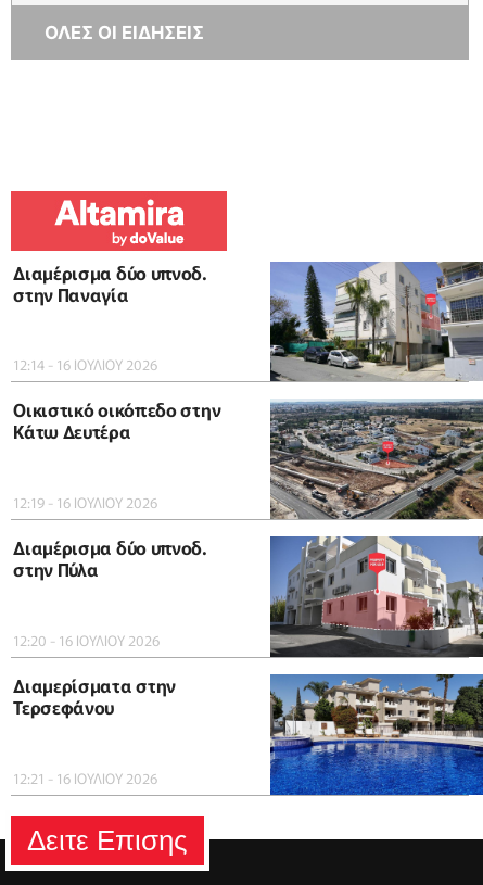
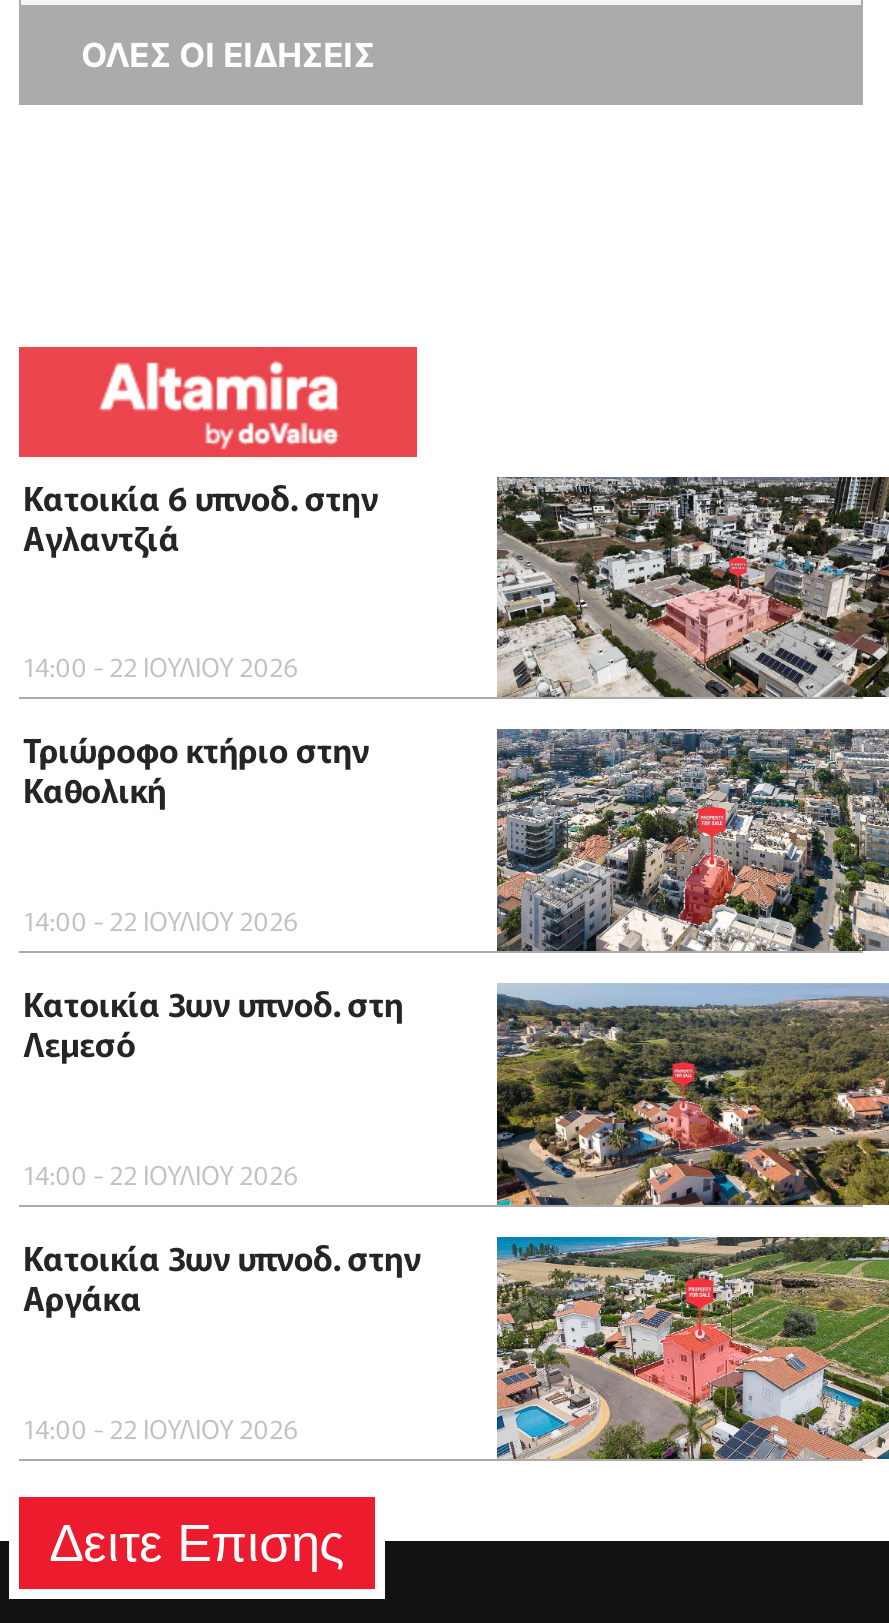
[13,259,206,307] Διαμέρισμα δύο υπνοδ. | στην Παναγία -> [23,472,378,560] Κατοικία 6 υπνοδ. στην | Αγλαντζιά
[269,261,480,382] [image] -> [495,475,883,699] [image]
[13,355,157,375] 12:14 - 16 ΙΟΥΛΙΟΥ 2026 -> [23,648,297,686] 14:00 - 22 ΙΟΥΛΙΟΥ 2026
[13,397,221,445] Οικιστικό οικόπεδο στην | Κάτω Δευτέρα -> [23,726,369,814] Τριώροφο κτήριο στην | Καθολική
[270,399,480,520] [image] -> [495,727,883,953] [image]
[13,492,157,513] 12:19 - 16 ΙΟΥΛΙΟΥ 2026 -> [23,902,297,940] 14:00 - 22 ΙΟΥΛΙΟΥ 2026
[13,535,206,582] Διαμέρισμα δύο υπνοδ. | στην Πύλα -> [23,980,403,1068] Κατοικία 3ων υπνοδ. στη | Λεμεσό
[269,536,480,658] [image] -> [495,983,883,1207] [image]
[13,630,160,651] 12:20 - 16 ΙΟΥΛΙΟΥ 2026 -> [23,1156,297,1194] 14:00 - 22 ΙΟΥΛΙΟΥ 2026
[13,672,176,720] Διαμερίσματα στην | Τερσεφάνου -> [23,1234,421,1322] Κατοικία 3ων υπνοδ. στην | Αργάκα
[269,673,480,796] [image] -> [495,1235,883,1461] [image]
[13,768,157,789] 12:21 - 16 ΙΟΥΛΙΟΥ 2026 -> [23,1409,297,1447] 14:00 - 22 ΙΟΥΛΙΟΥ 2026

